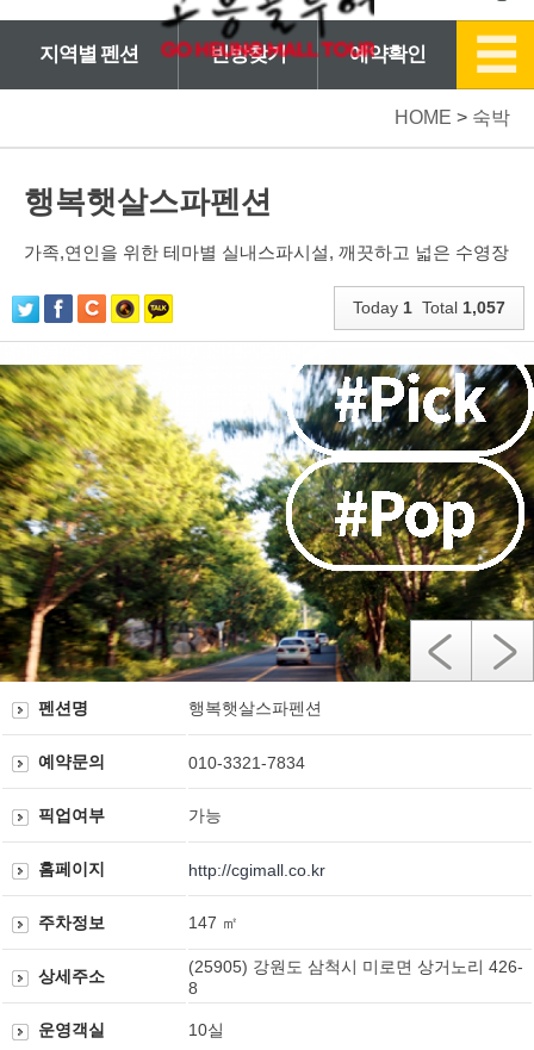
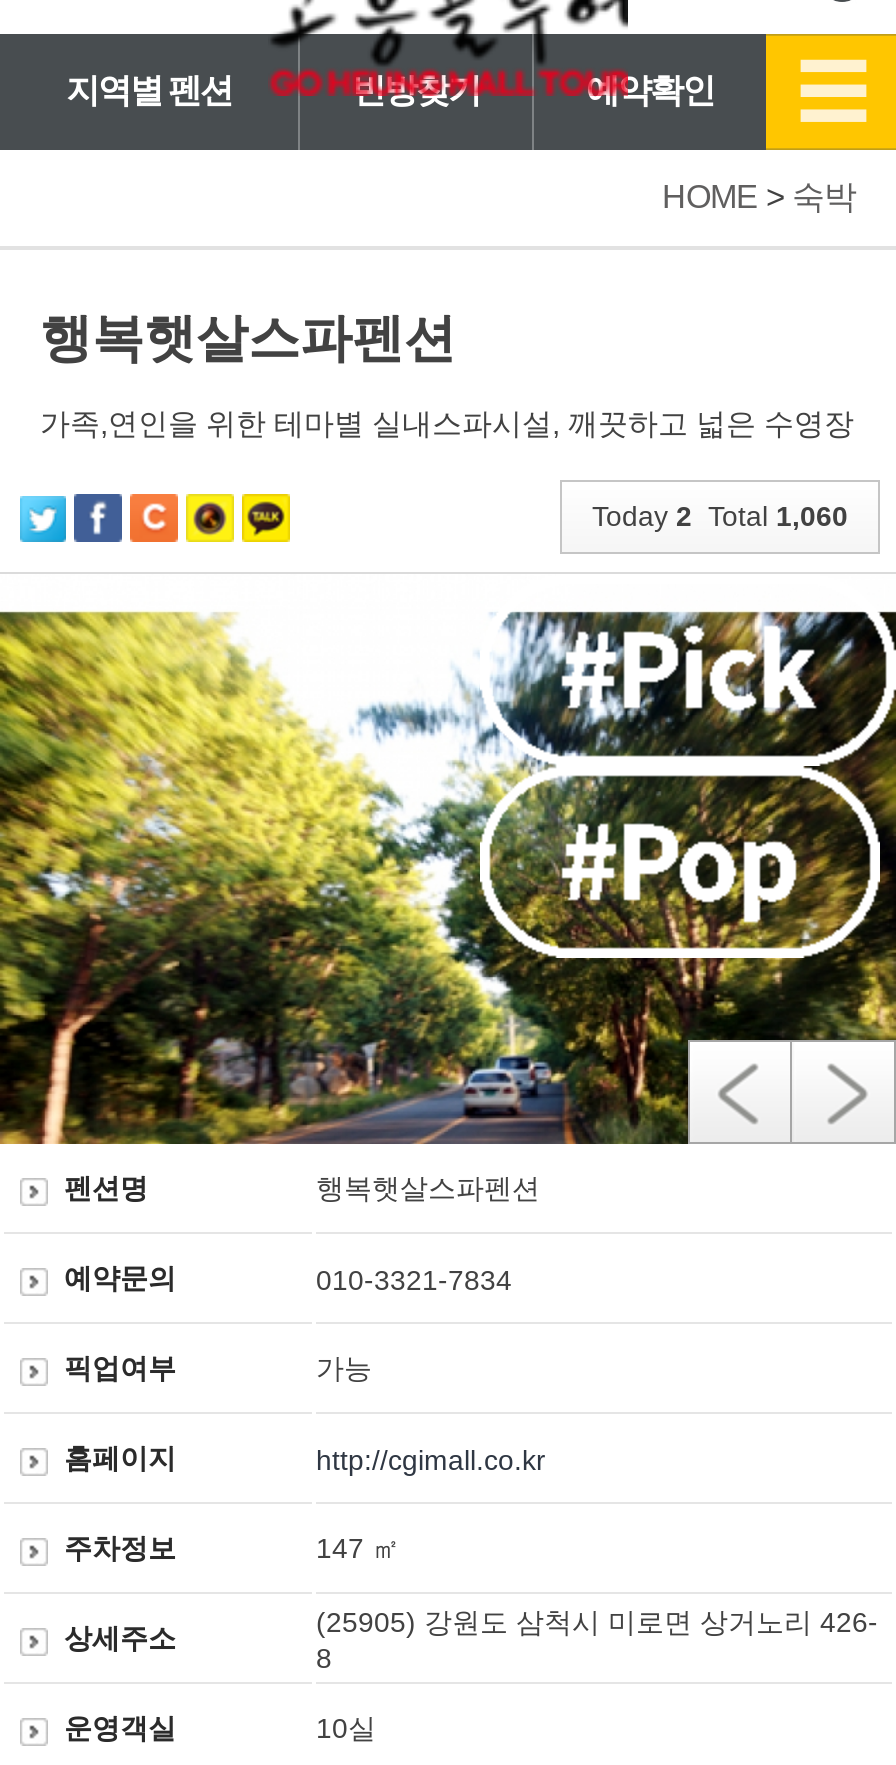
[353,298,505,317] Today 1 Total 1,057 -> [592,500,848,532] Today 2 Total 1,060

